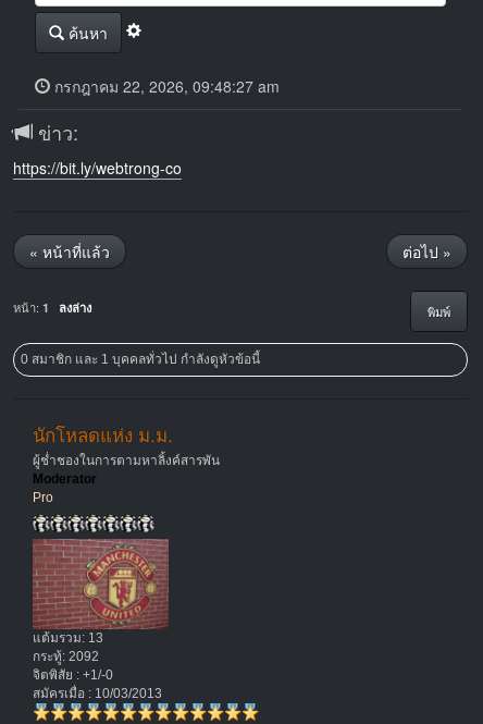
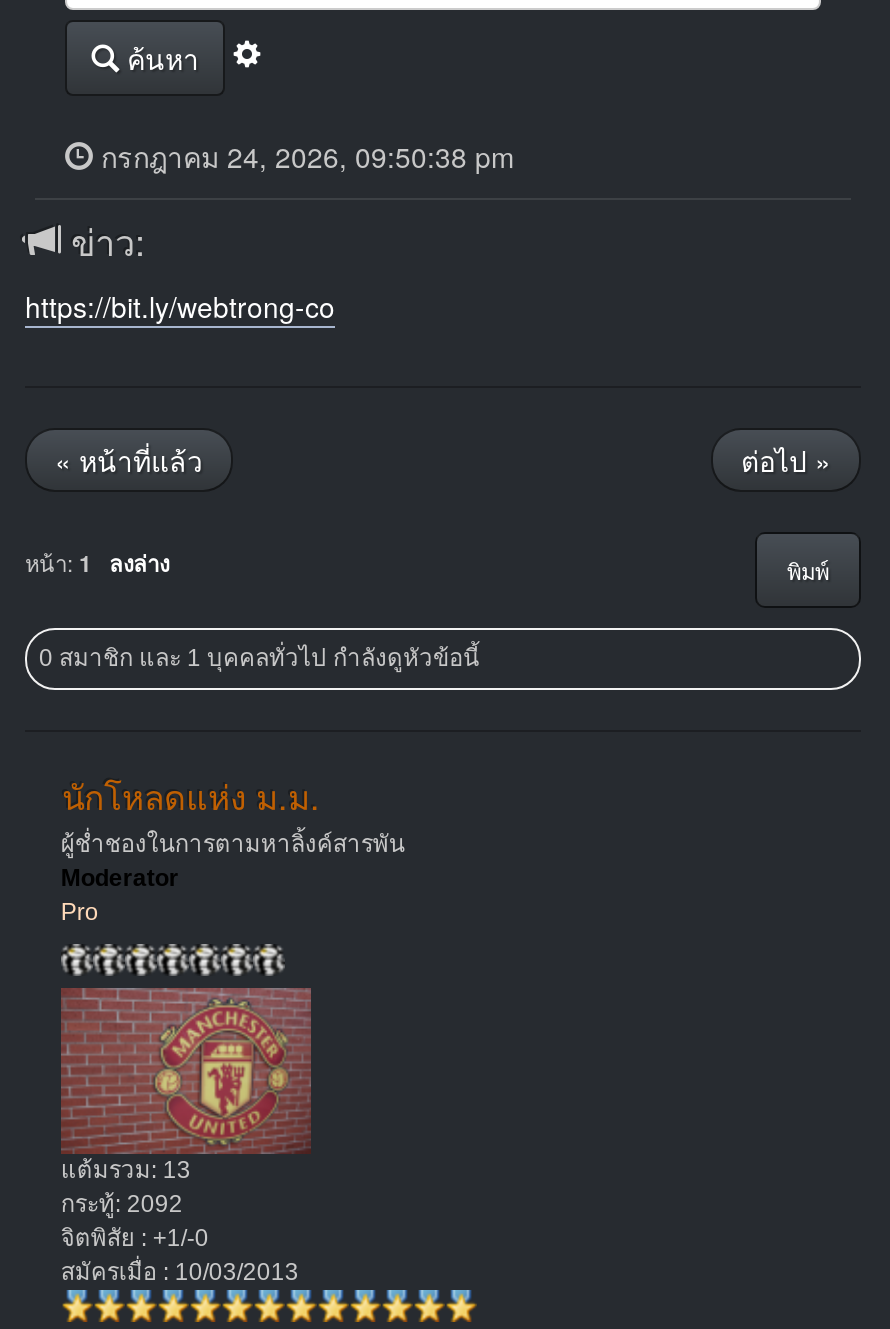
[50,75,280,97] กรกฎาคม 22, 2026, 09:48:27 am -> [93,136,515,176] กรกฎาคม 24, 2026, 09:50:38 pm

